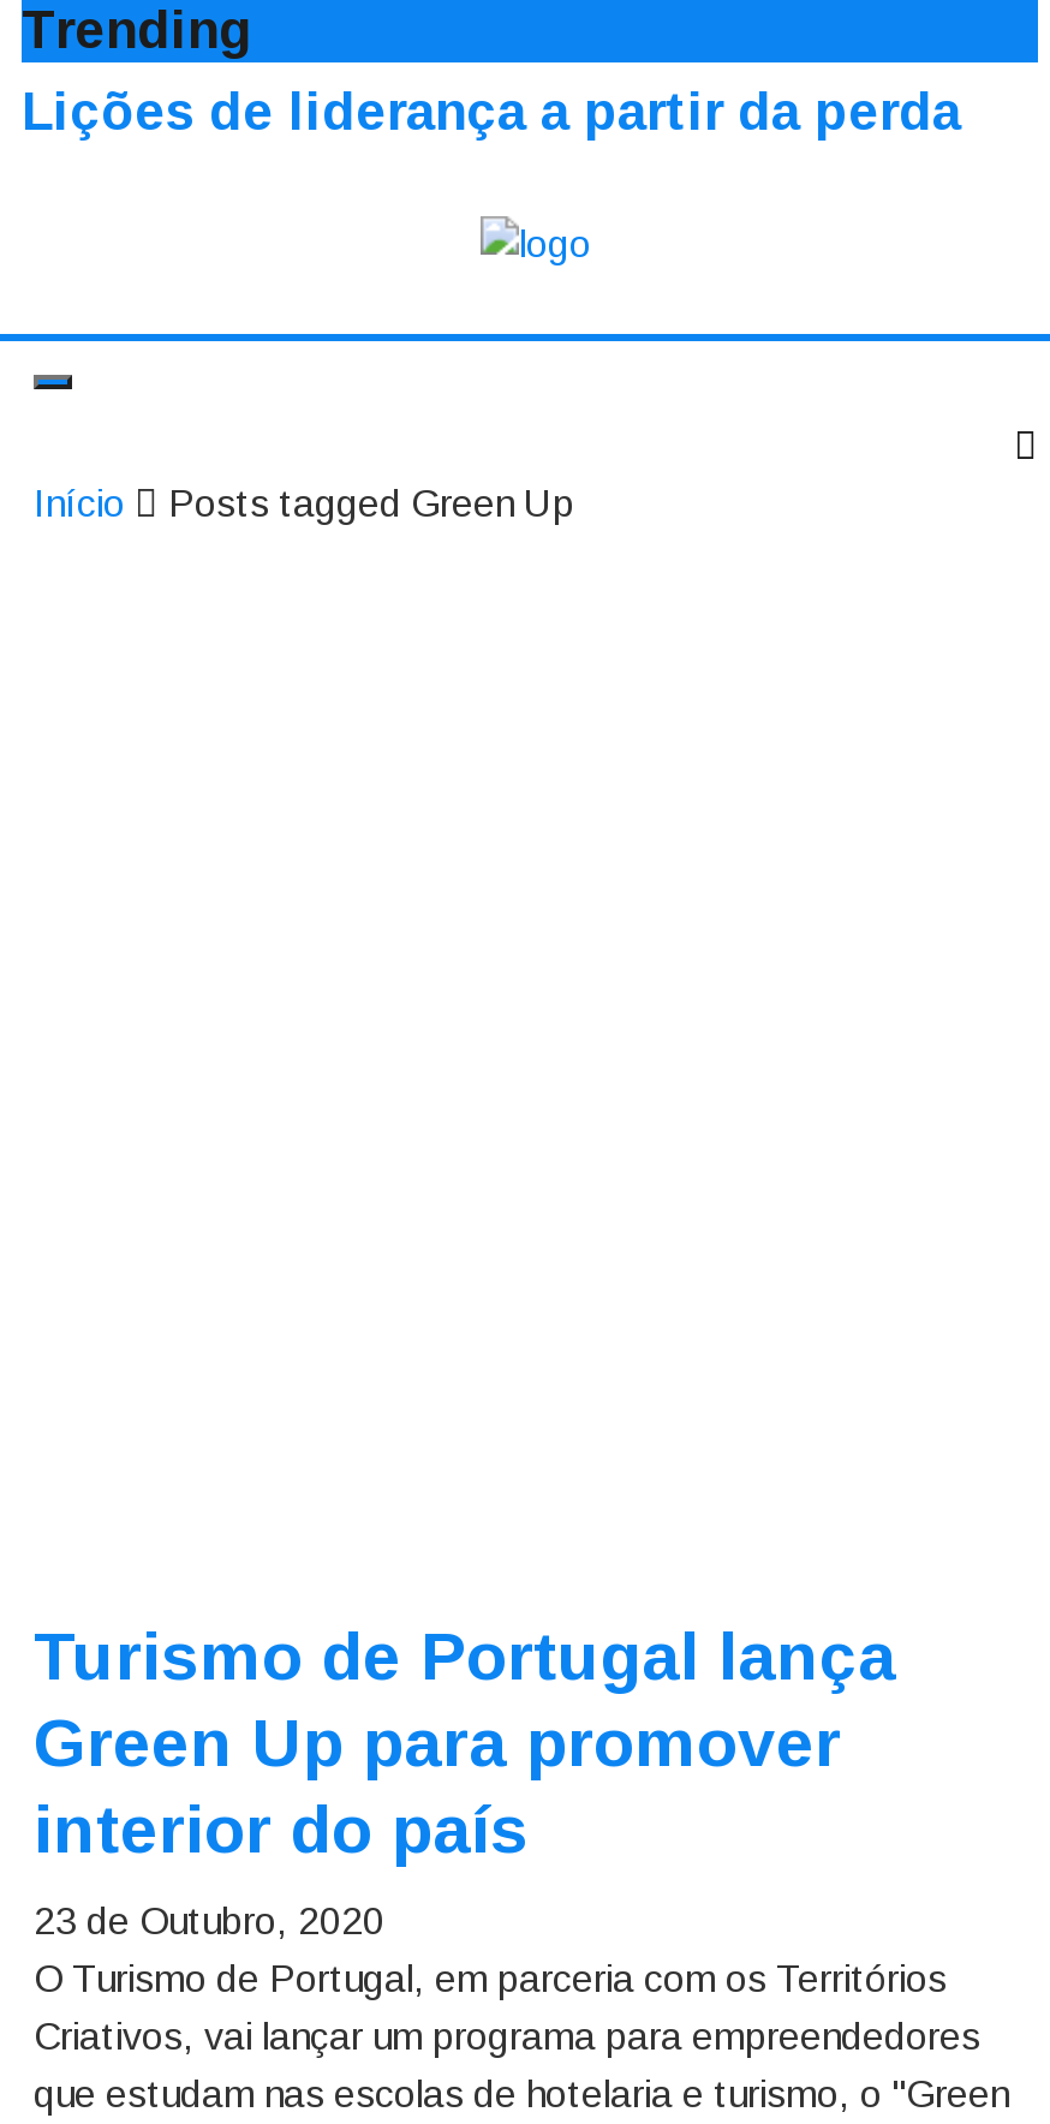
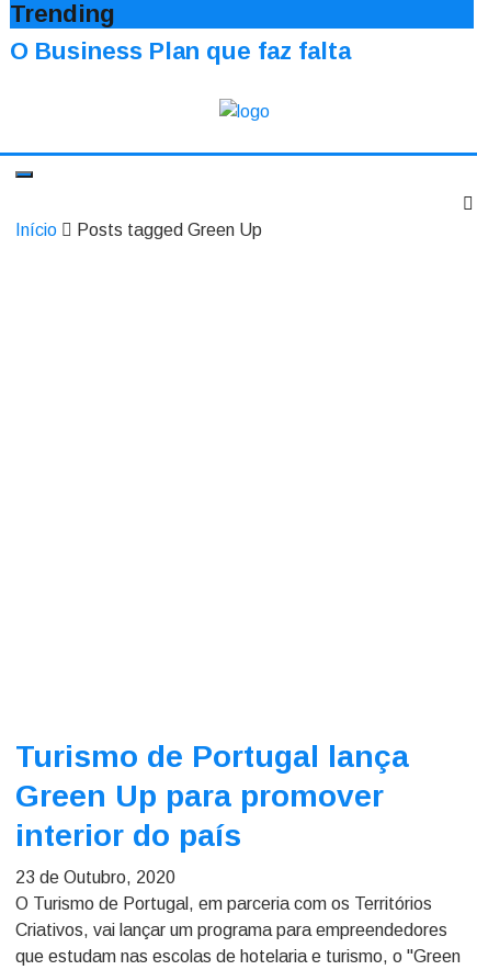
[22,82,961,142] Lições de liderança a partir da perda -> [10,37,351,65] O Business Plan que faz falta

